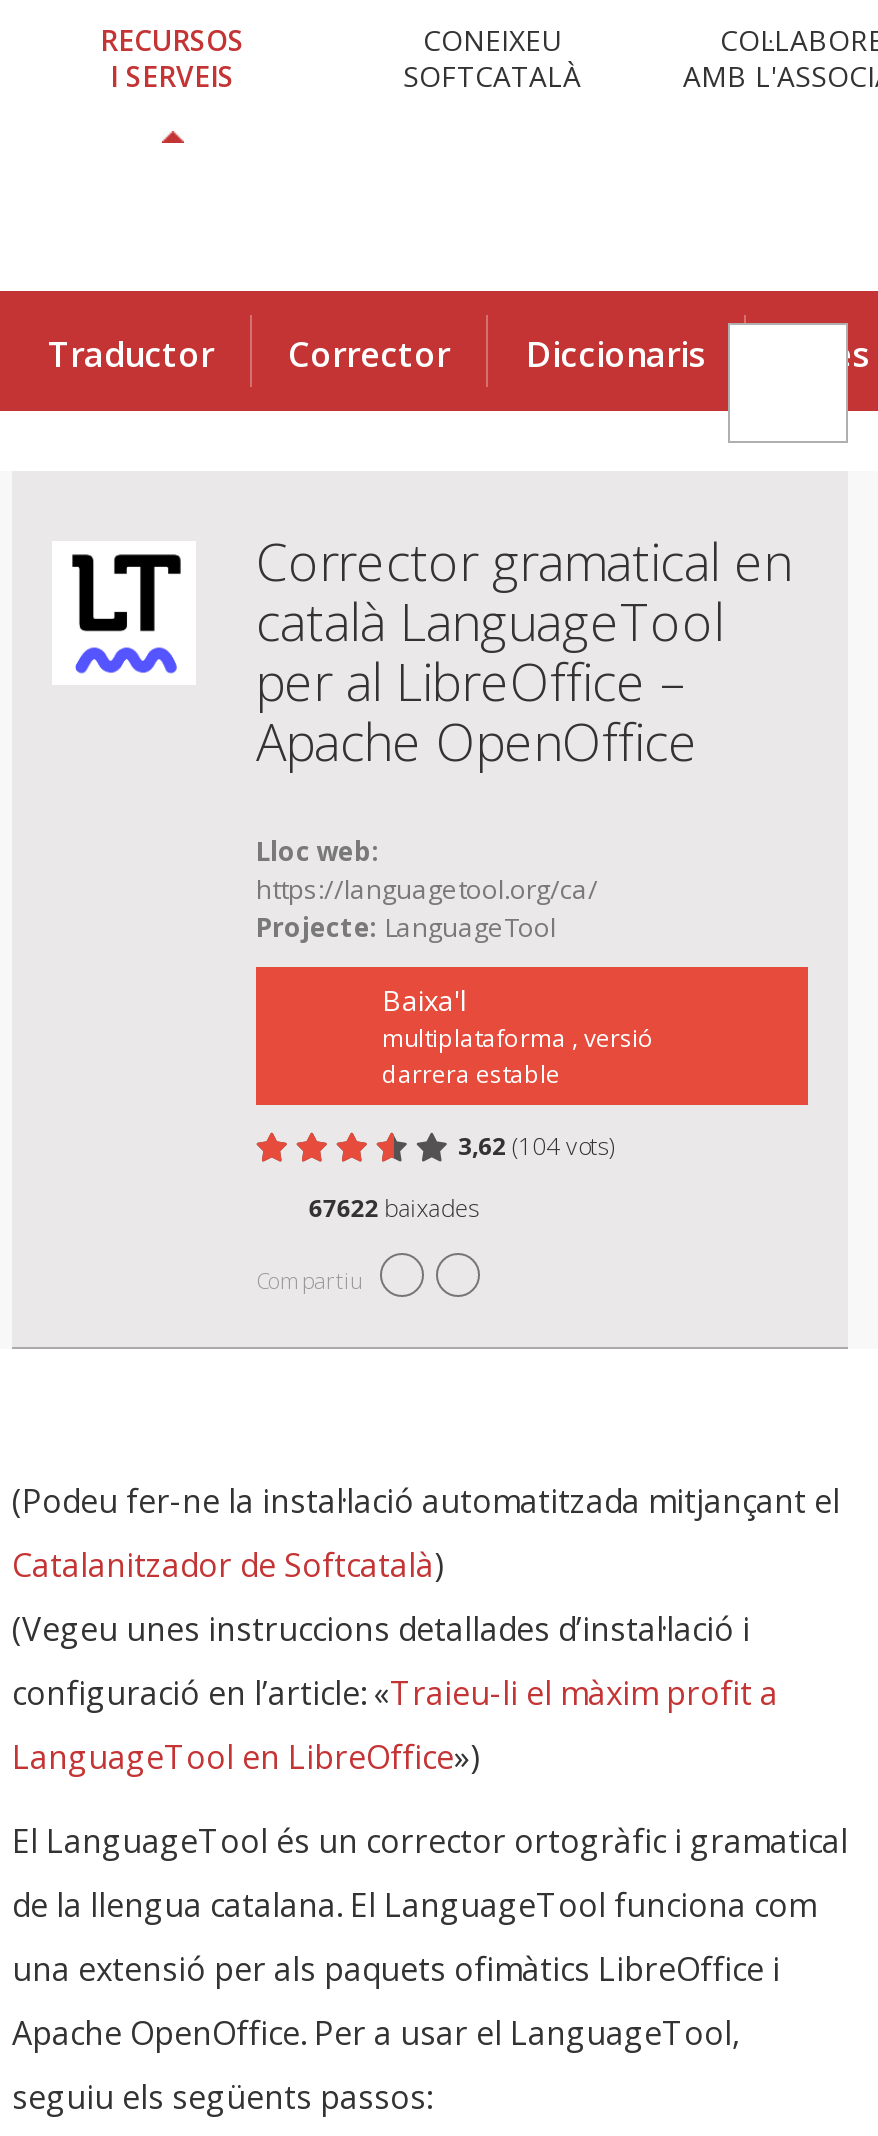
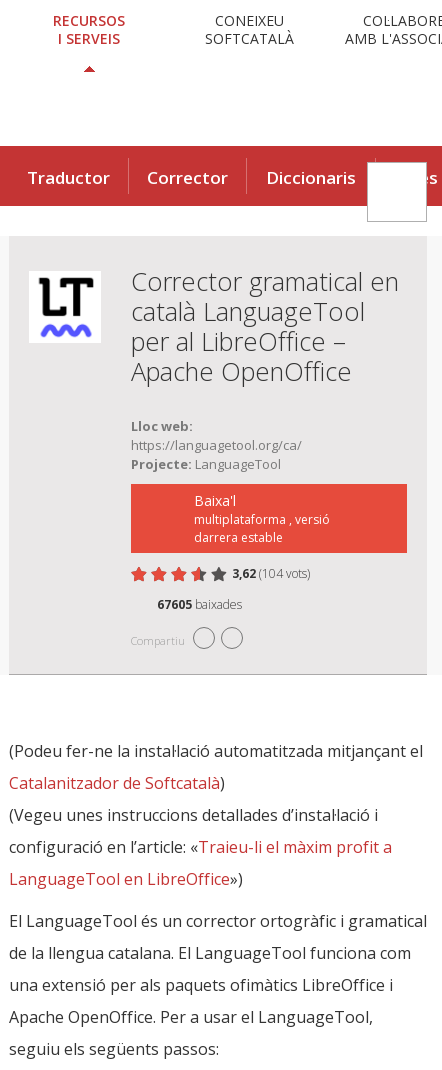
[308,1191,478,1225] 67622 baixades -> [157,596,242,613] 67605 baixades

